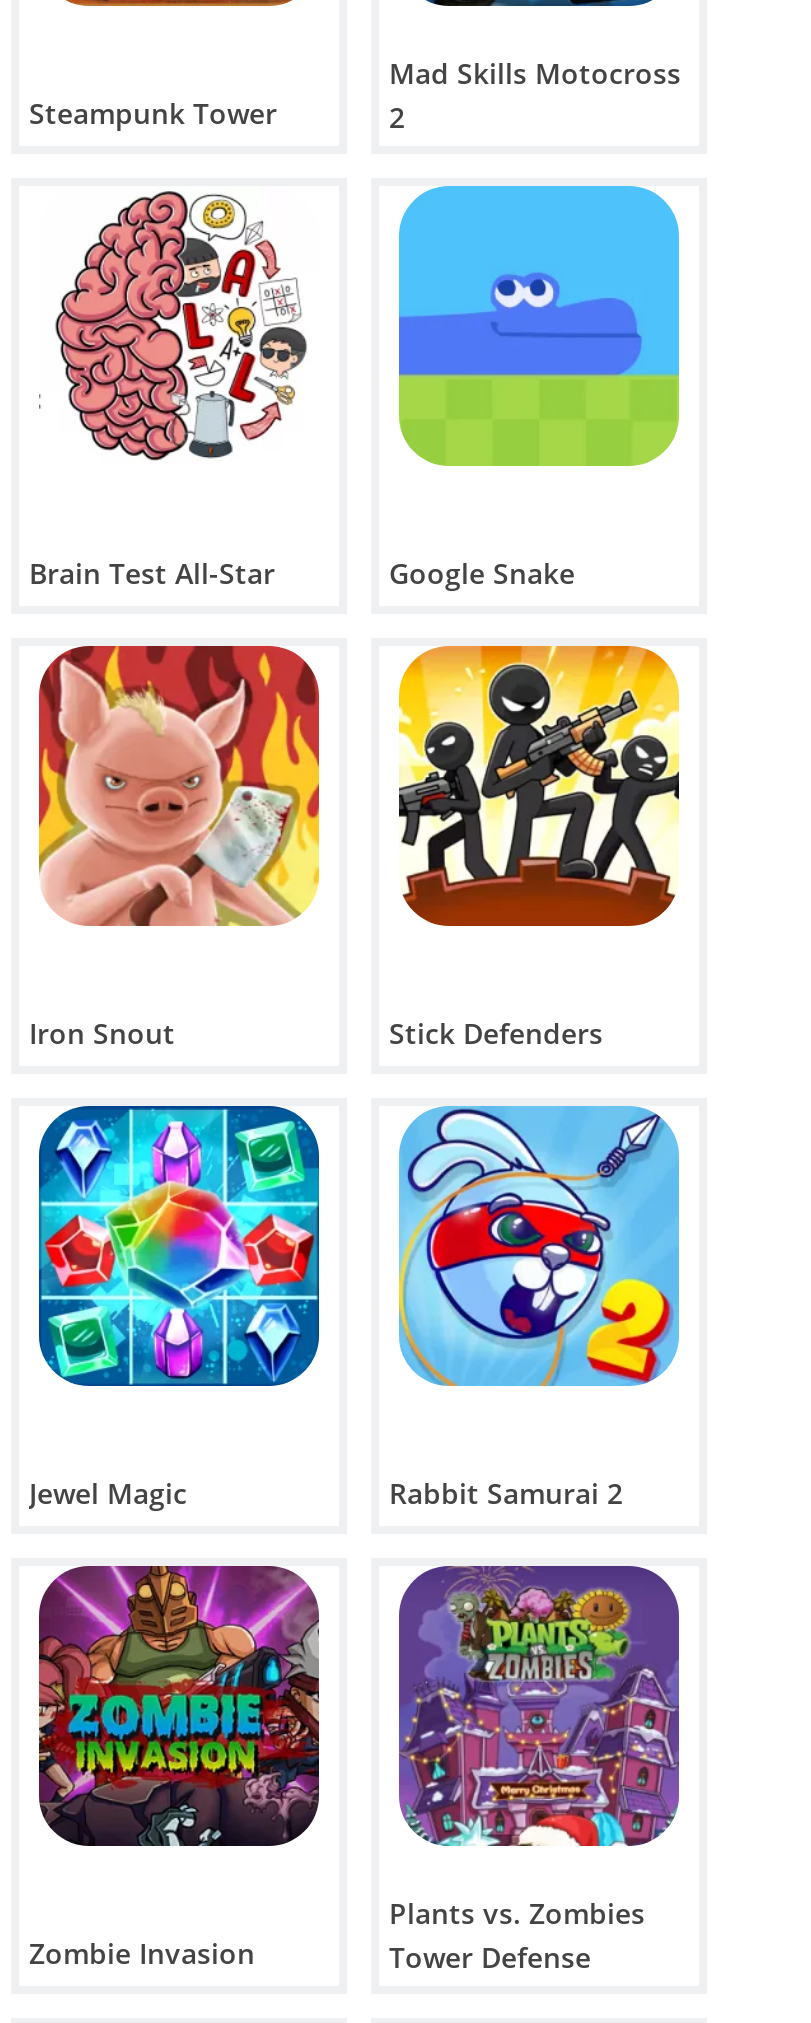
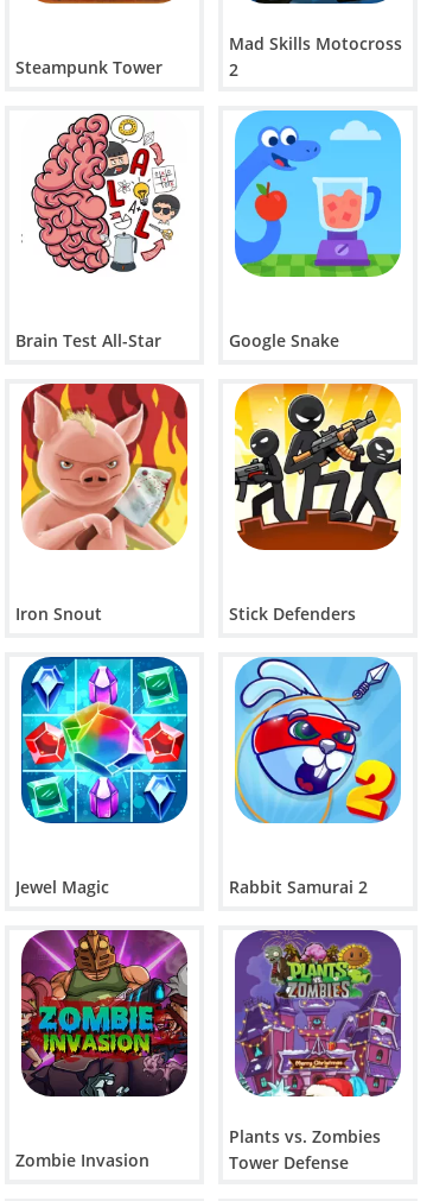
[397,204,681,466] [image] -> [234,119,402,277] [image]

